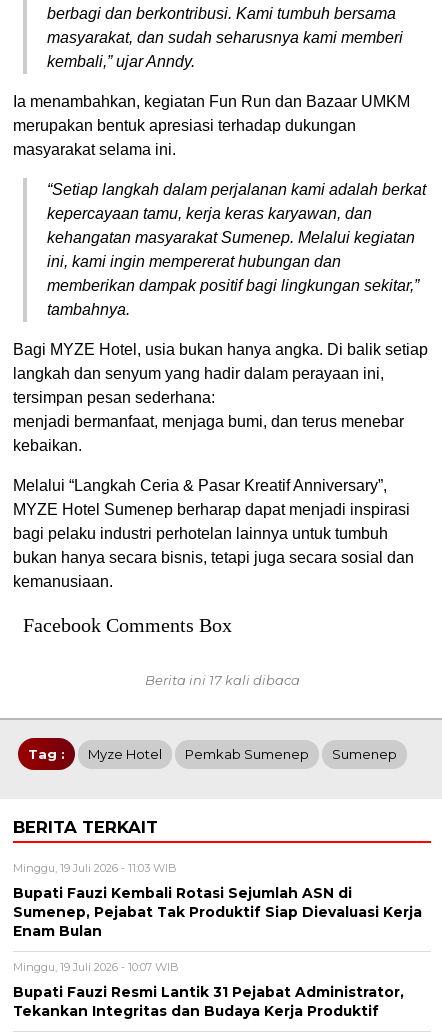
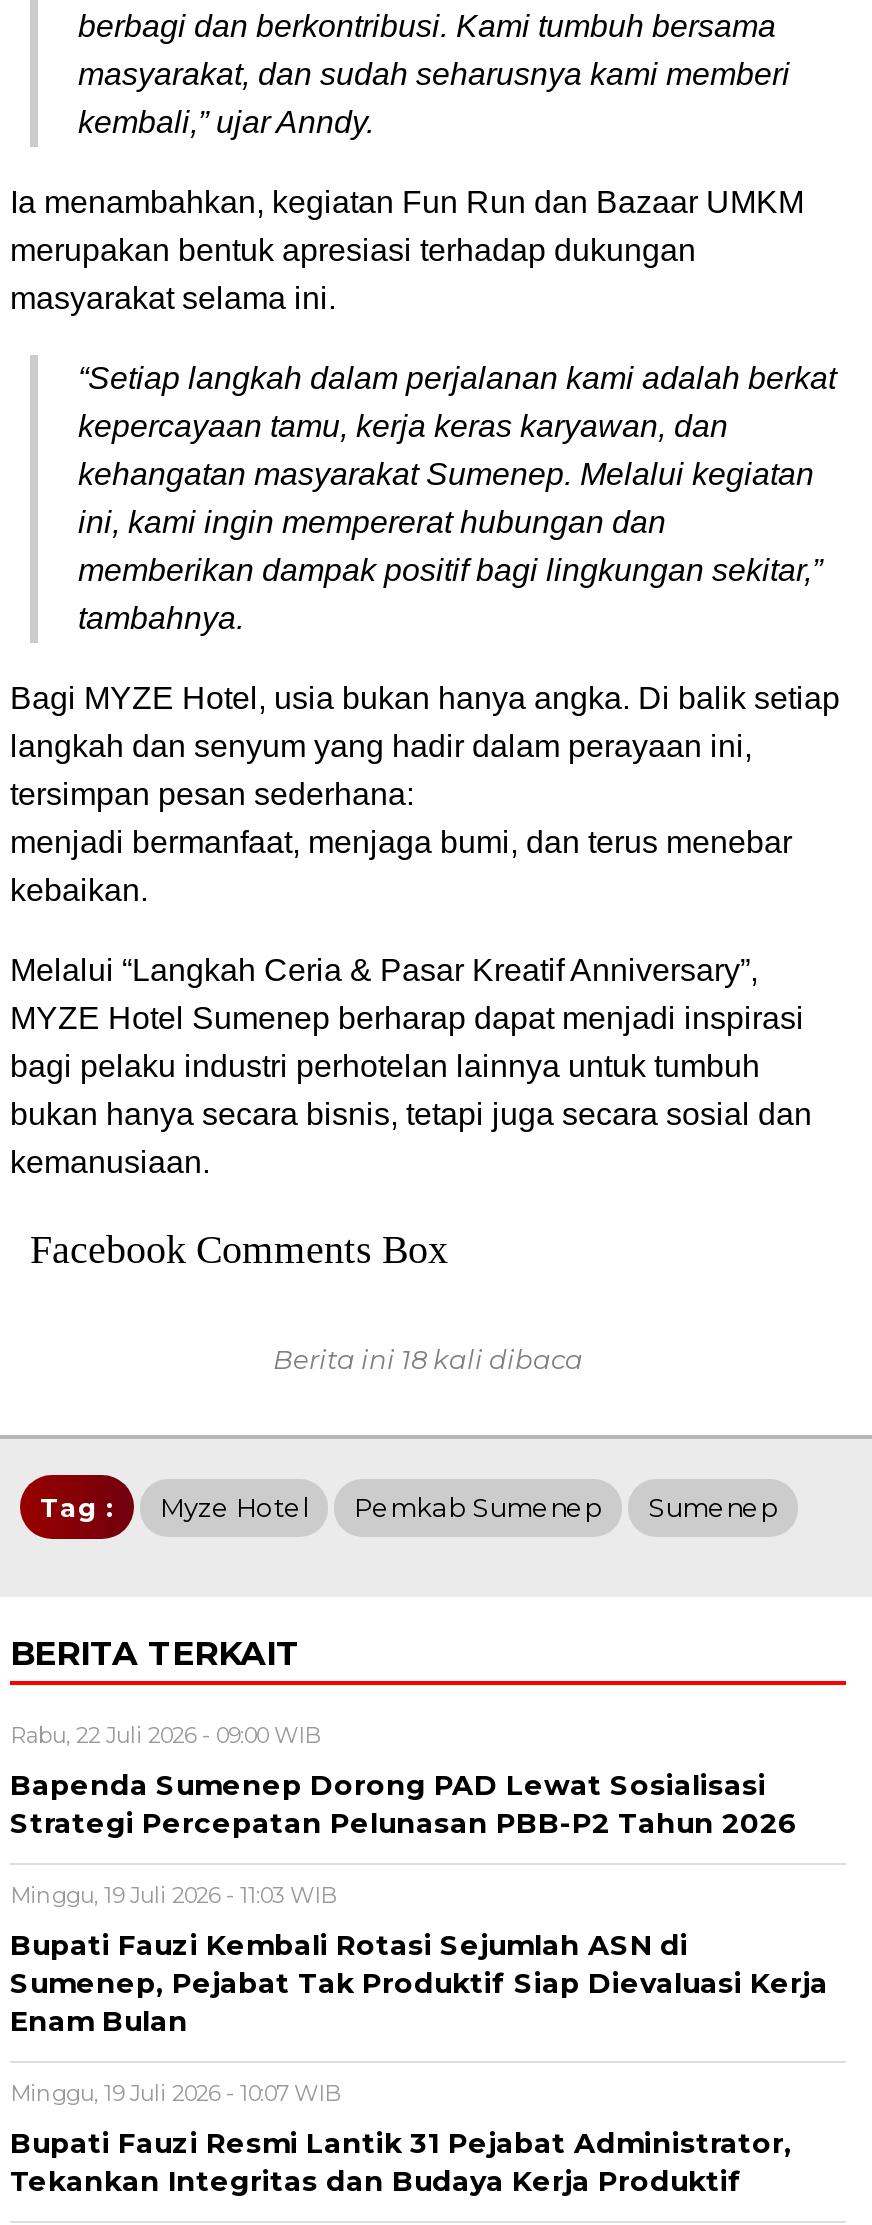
[144,672,299,688] Berita ini 17 kali dibaca -> [273,1343,583,1375] Berita ini 18 kali dibaca
none -> [10,1721,798,1839] Rabu, 22 Juli 2026 - 09:00 WIB | Bapenda Sumenep Dorong PAD Lewat Sosialisasi | Strategi Percepatan Pelunasan PBB-P2 Tahun 2026

